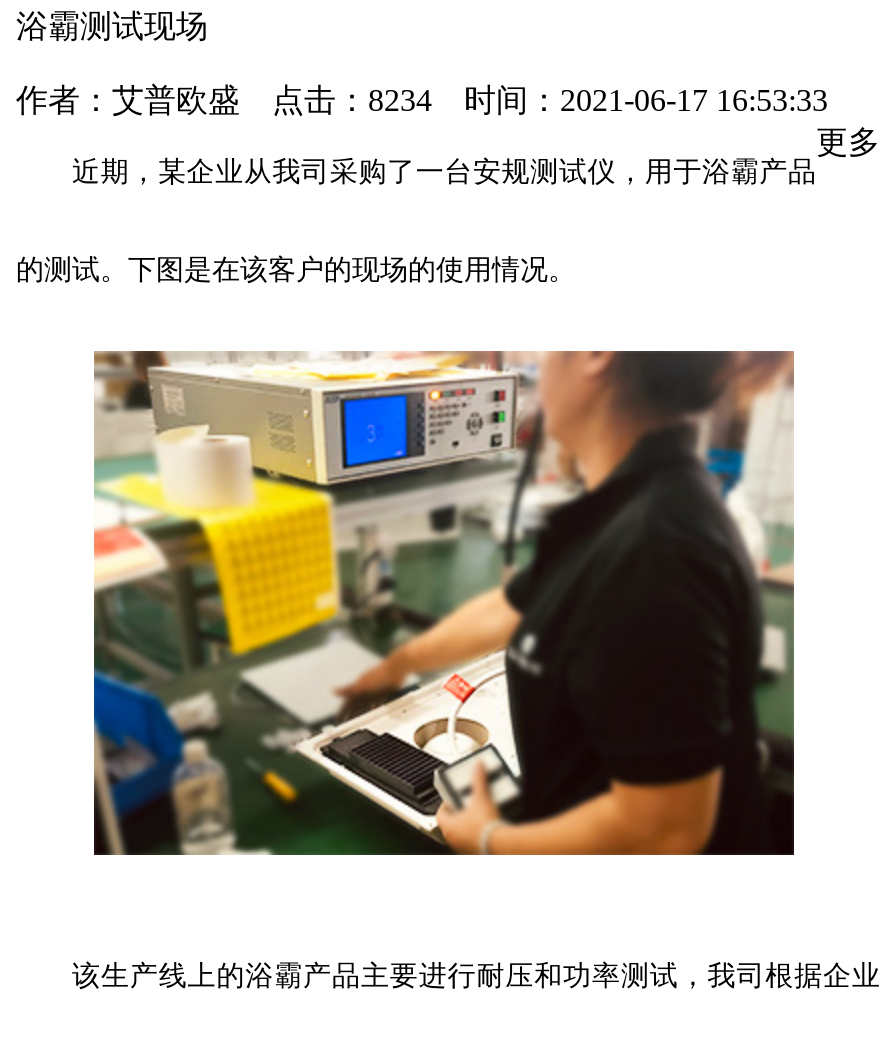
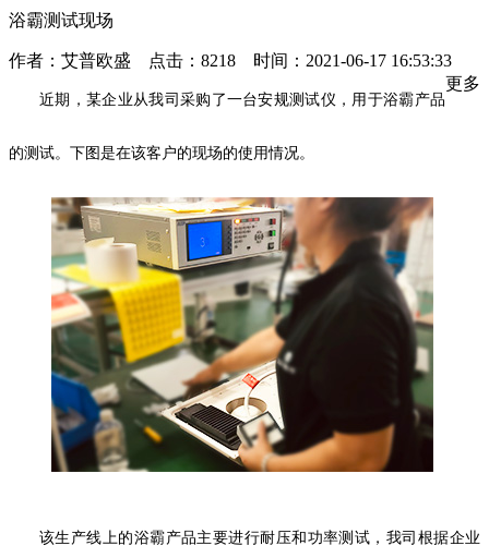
[16,83,828,117] 作者：艾普欧盛 点击：8234 时间：2021-06-17 16:53:33 -> [9,51,452,70] 作者：艾普欧盛 点击：8218 时间：2021-06-17 16:53:33

